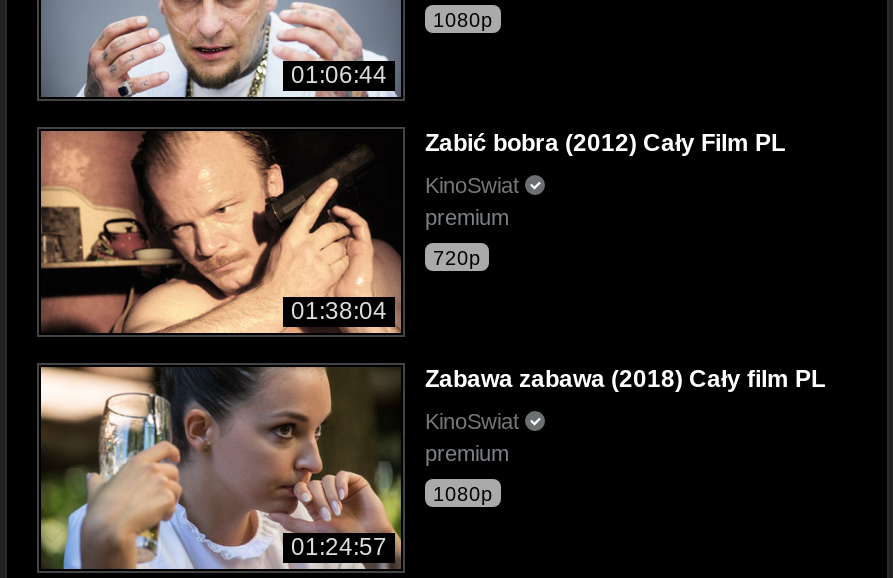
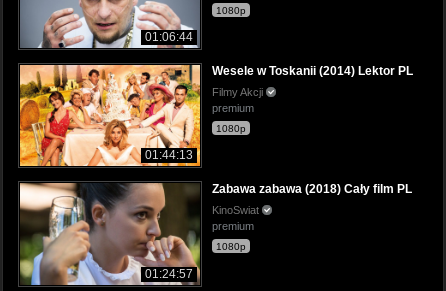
[41,130,401,334] [image] | 01:38:04 -> [19,64,201,167] [image] | 01:44:13
[425,129,785,157] Zabić bobra (2012) Cały Film PL -> [212,64,413,78] Wesele w Toskanii (2014) Lektor PL
[425,173,525,197] KinoSwiat -> [212,86,266,98] Filmy Akcji
[433,247,481,269] 720p -> [216,123,246,134] 1080p

